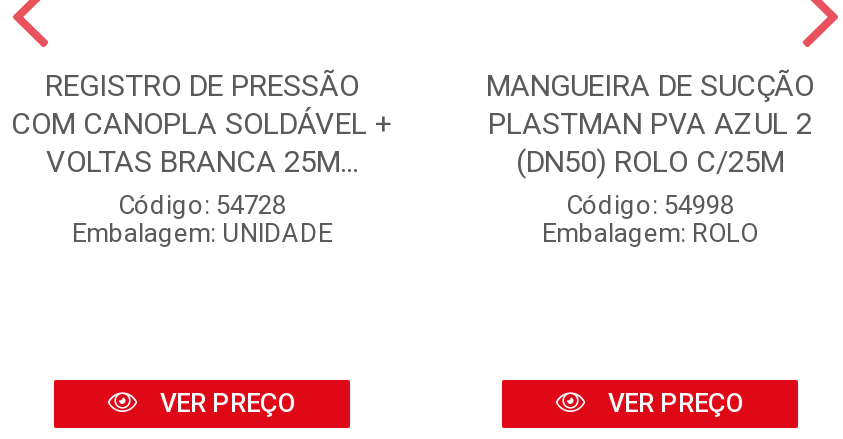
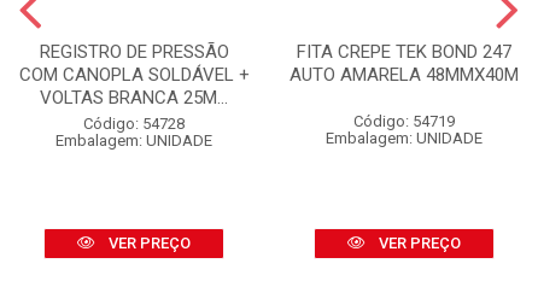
[486,67,814,247] MANGUEIRA DE SUCÇÃO | PLASTMAN PVA AZUL 2 | (DN50) ROLO C/25M | Código: 54998 | Embalagem: ROLO -> [290,41,519,147] FITA CREPE TEK BOND 247 | AUTO AMARELA 48MMX40M | Código: 54719 | Embalagem: UNIDADE

